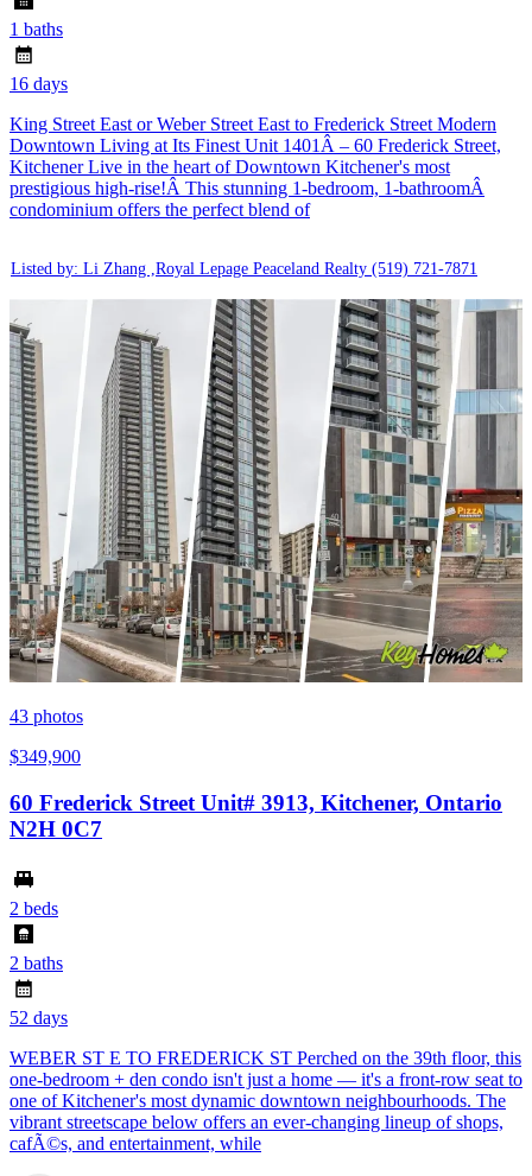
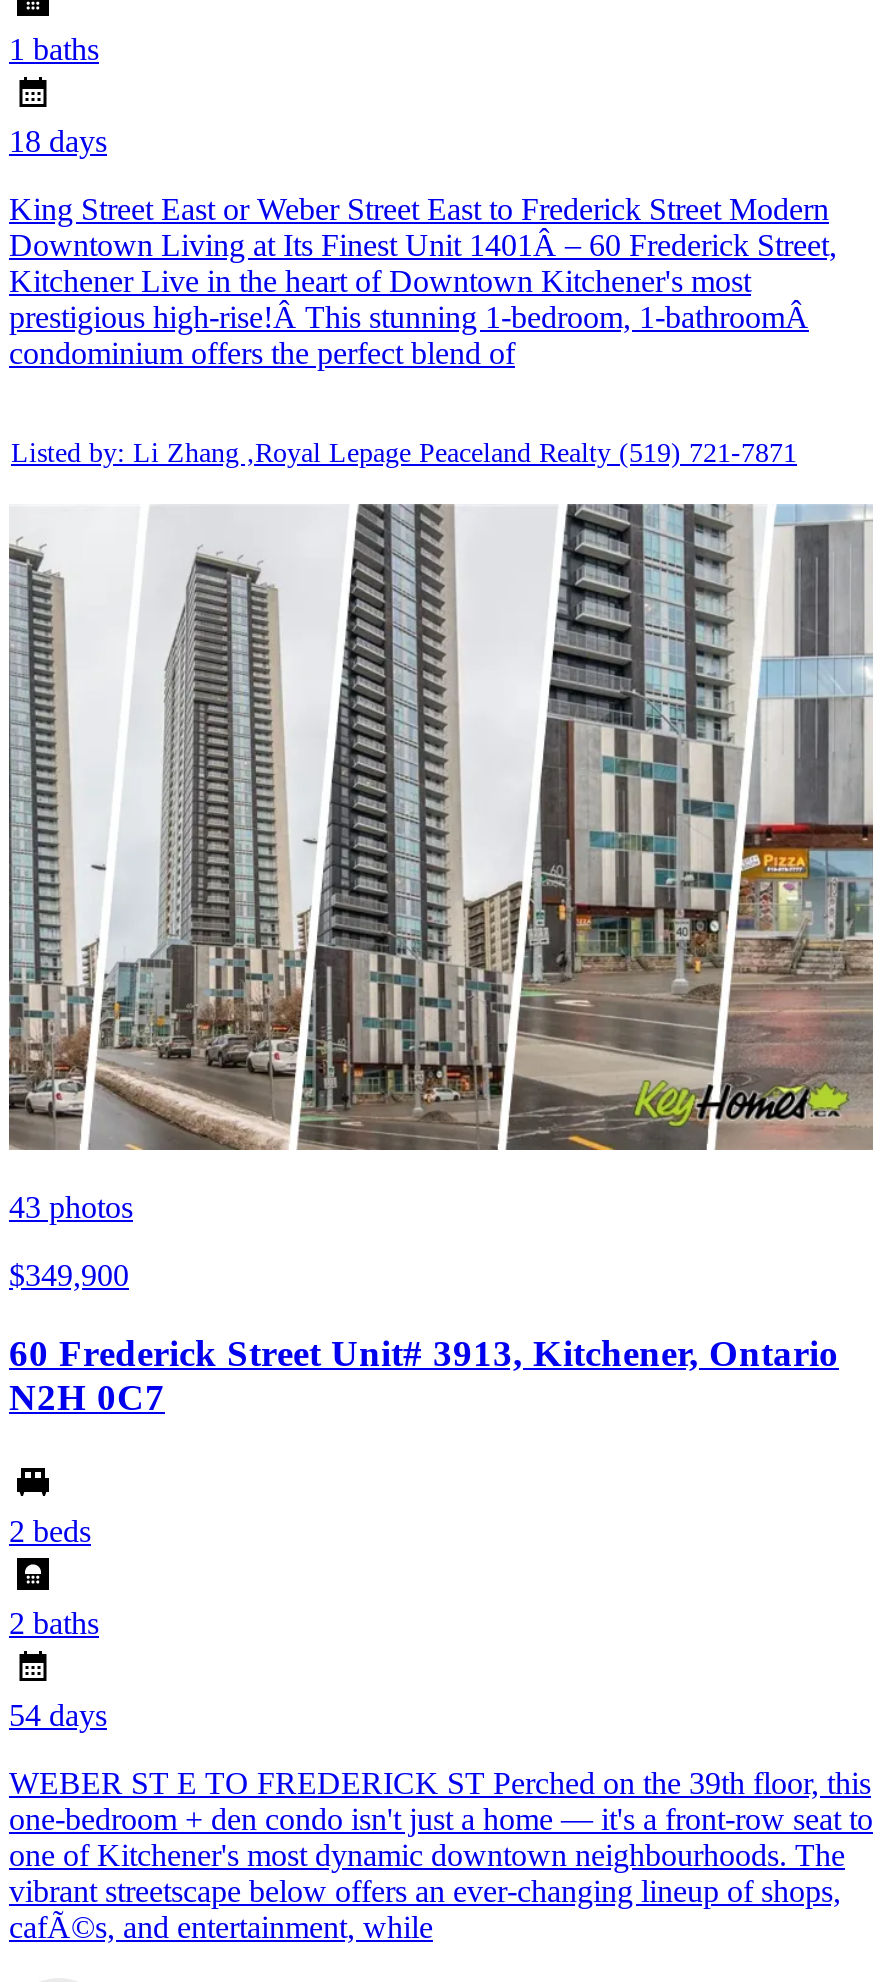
[9,74,68,94] 16 days -> [9,124,107,158] 18 days
[9,1007,68,1027] 52 days -> [9,1698,107,1732] 54 days

